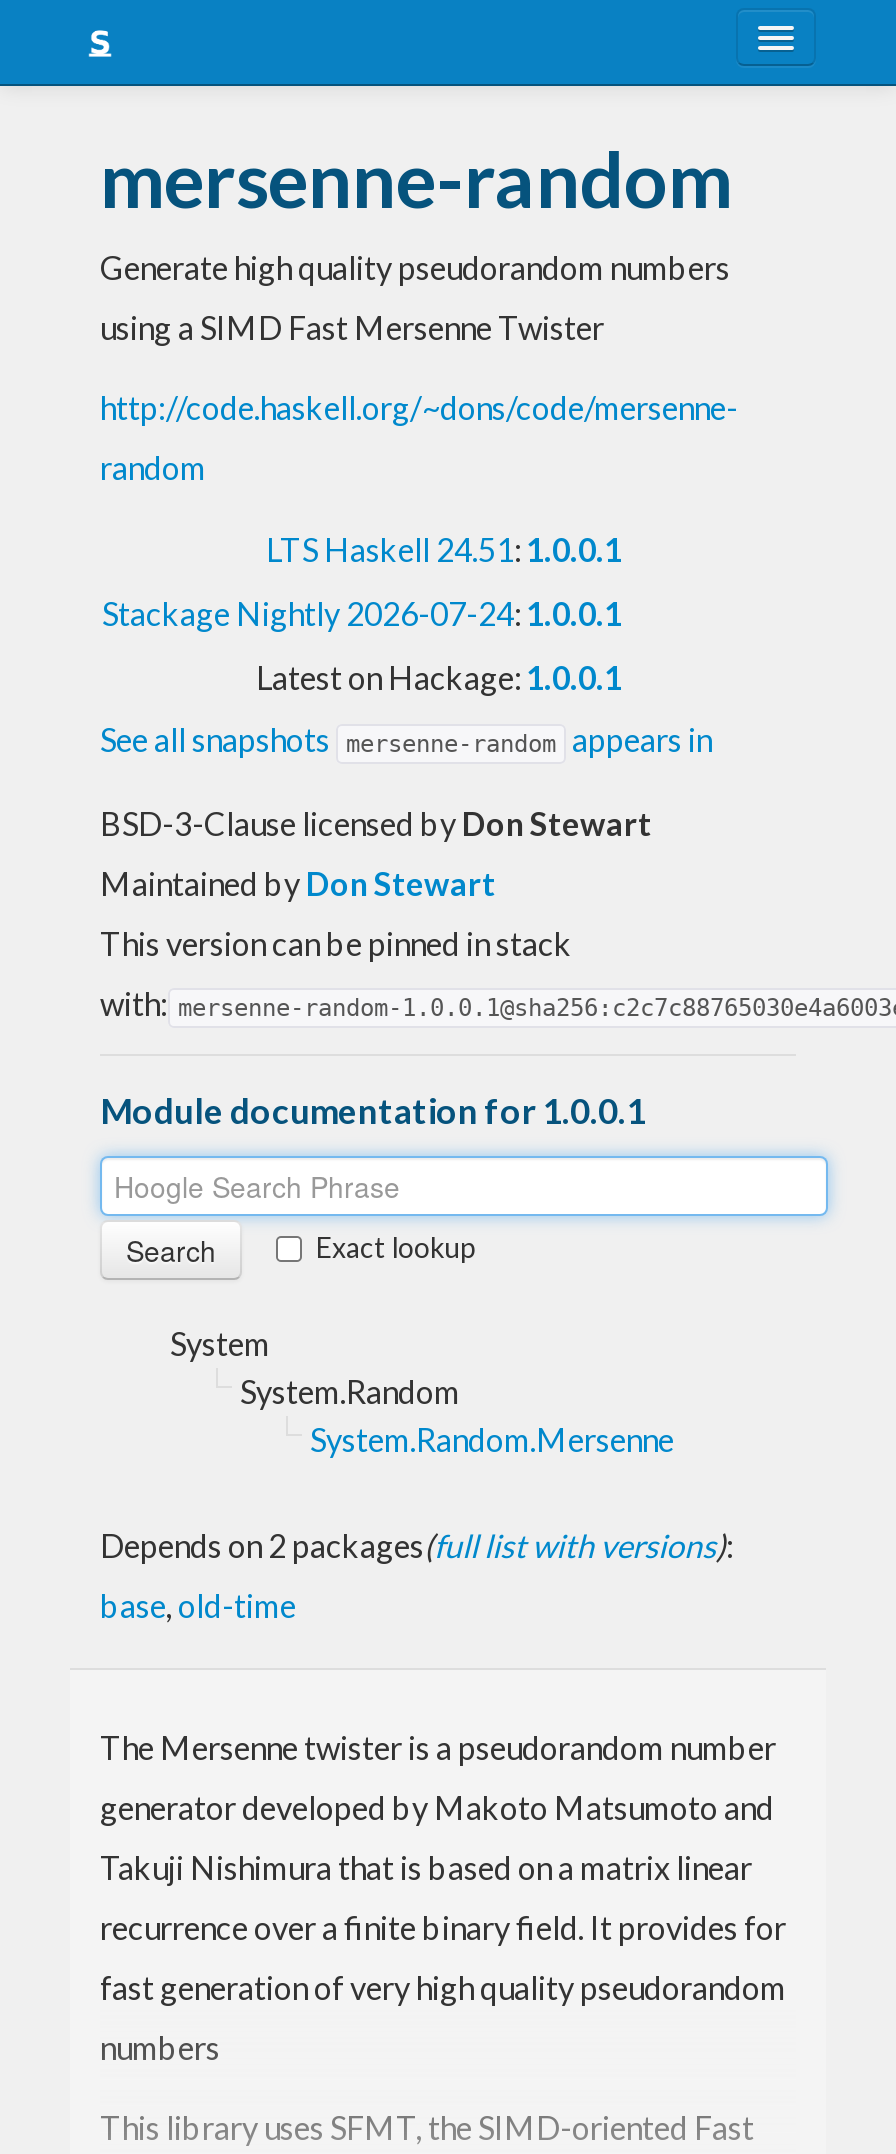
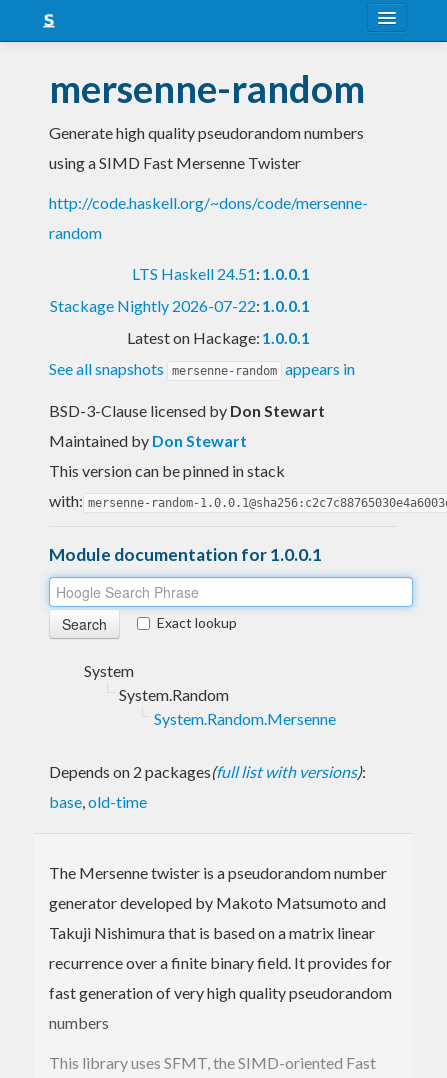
[102,594,622,632] Stackage Nightly 2026-07-24: 1.0.0.1 -> [50,296,310,315] Stackage Nightly 2026-07-22: 1.0.0.1

